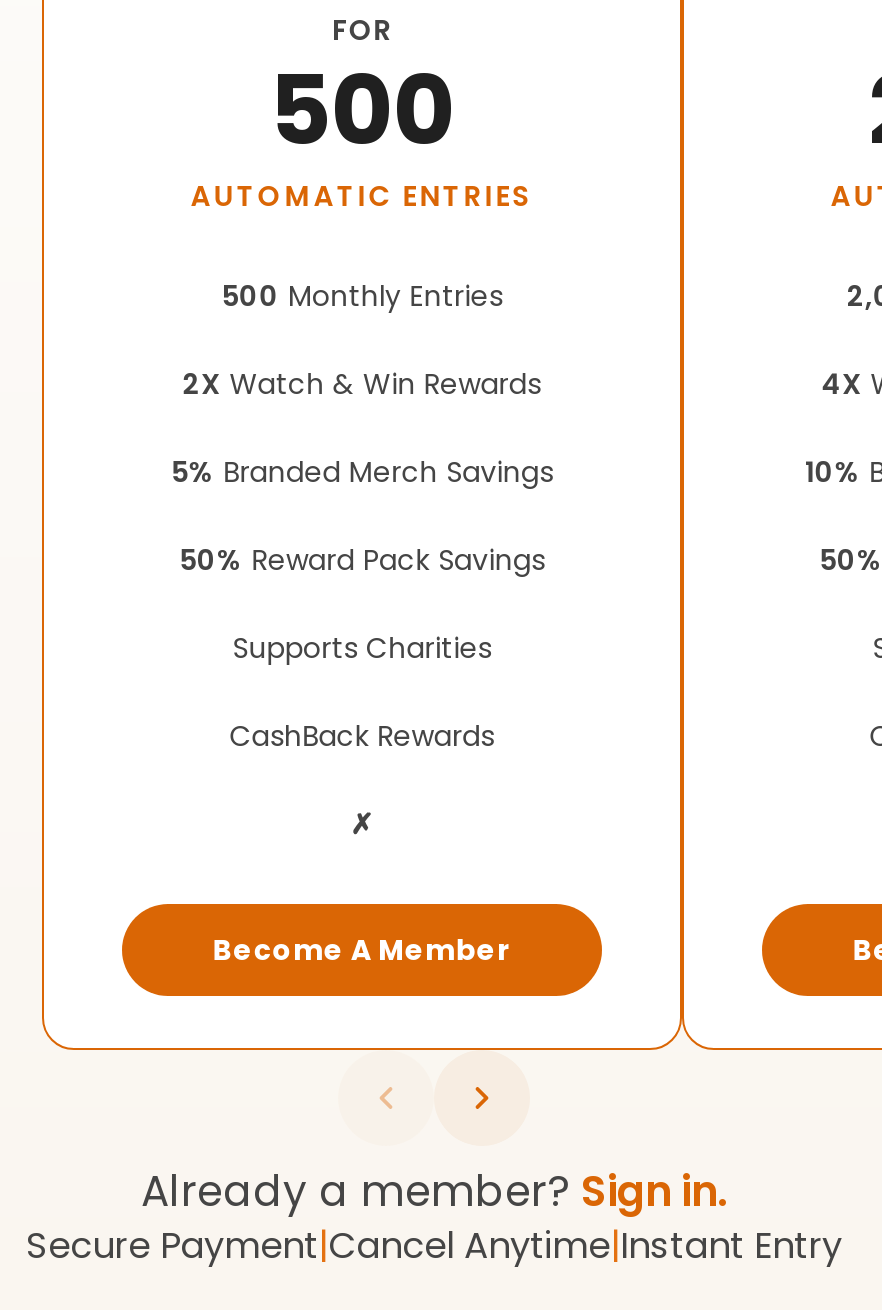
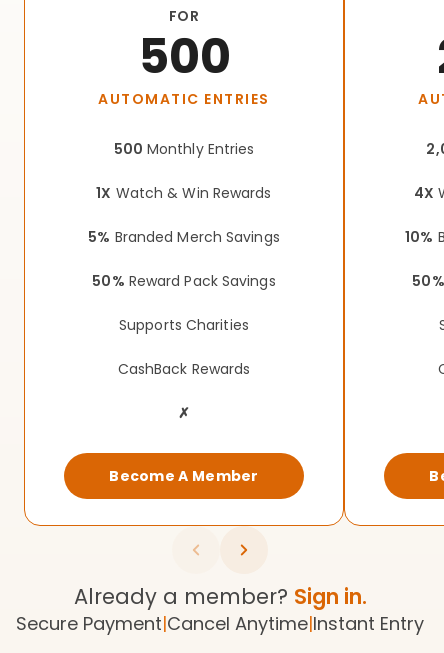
[183,364,541,404] 2X Watch & Win Rewards -> [96,183,272,203] 1X Watch & Win Rewards

